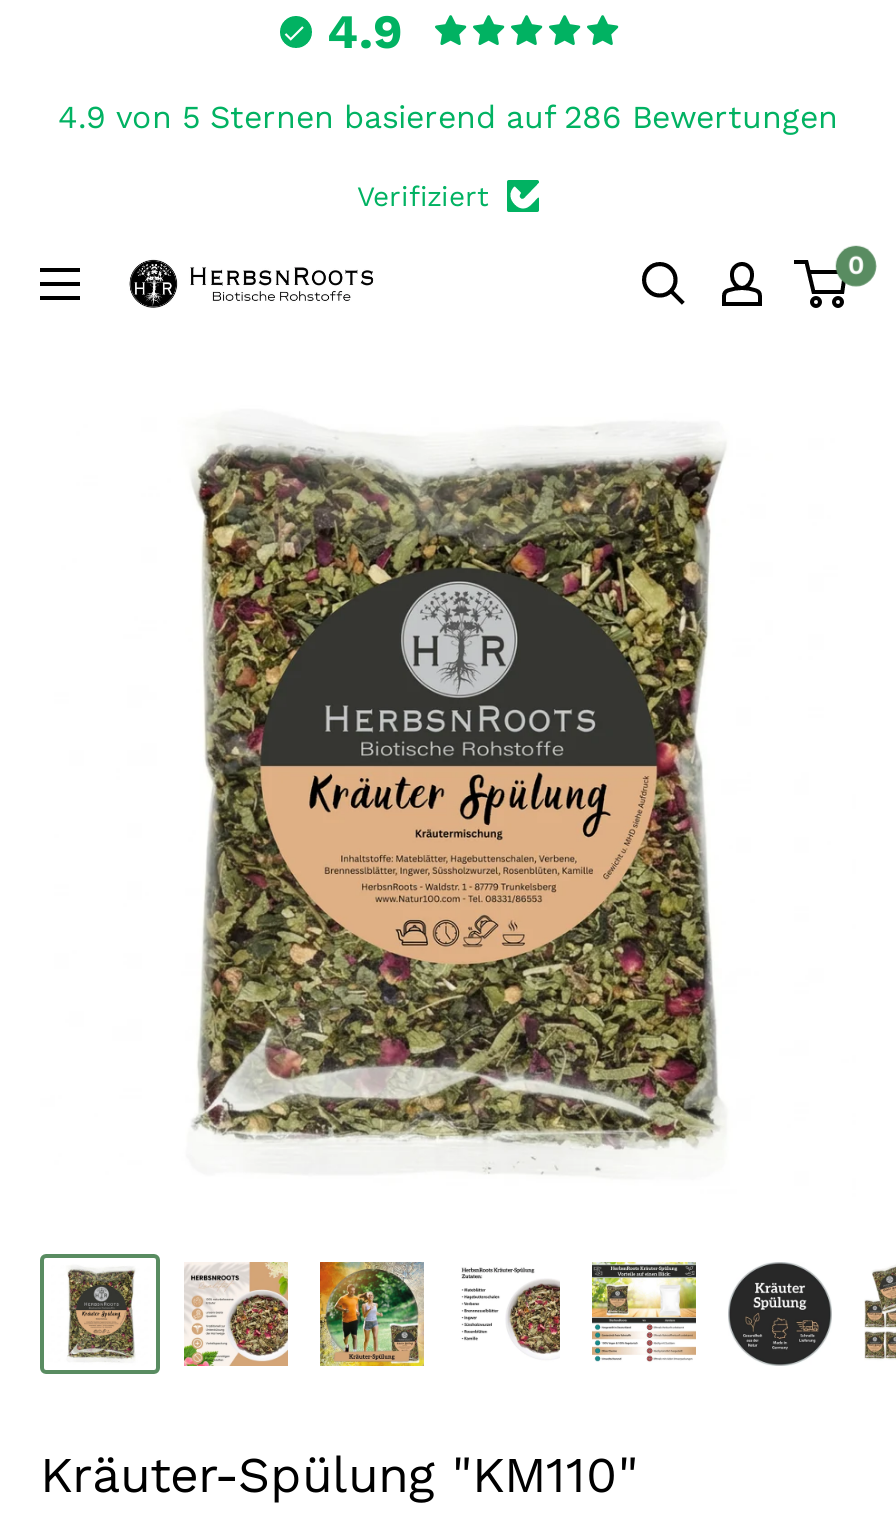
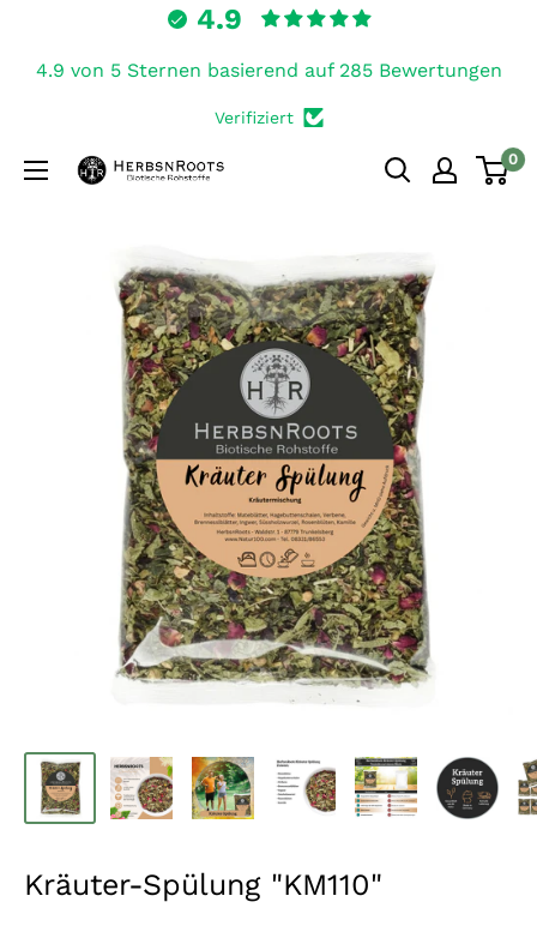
[58,98,838,136] 4.9 von 5 Sternen basierend auf 286 Bewertungen -> [35,59,502,82] 4.9 von 5 Sternen basierend auf 285 Bewertungen

